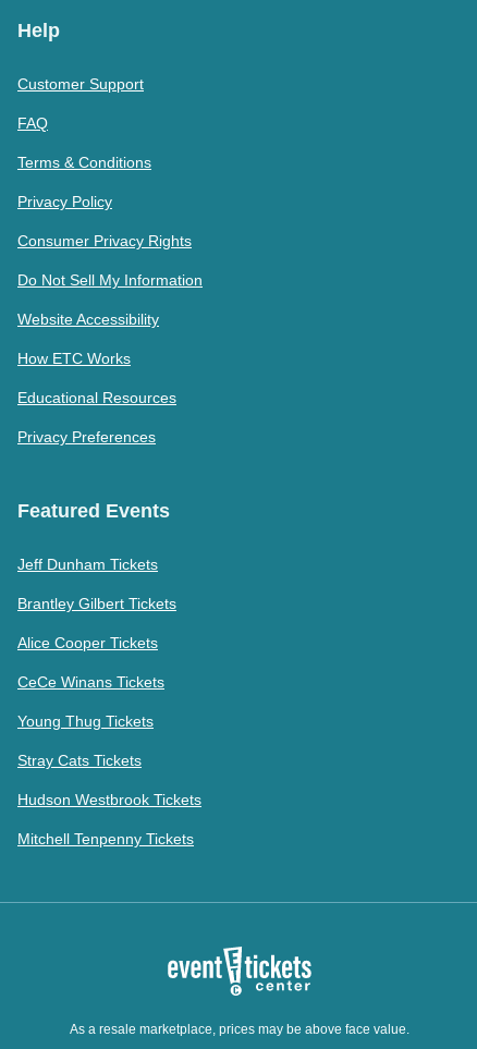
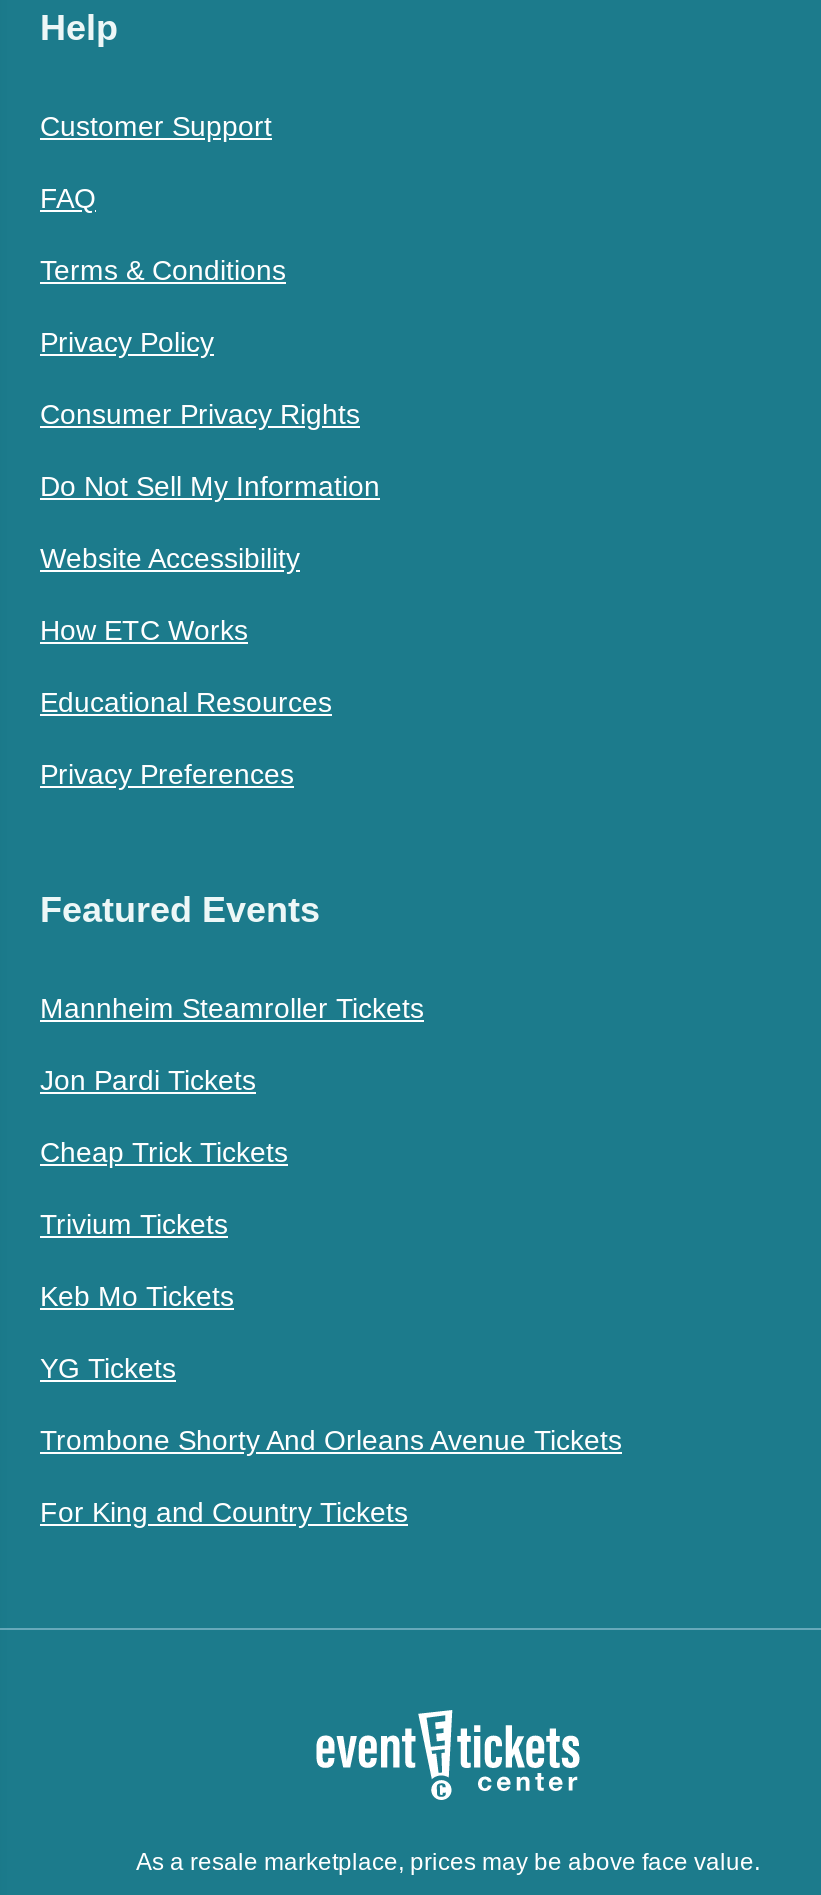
[17,556,158,573] Jeff Dunham Tickets -> [40,993,424,1025] Mannheim Steamroller Tickets
[17,595,176,613] Brantley Gilbert Tickets -> [40,1065,256,1097] Jon Pardi Tickets
[17,634,158,652] Alice Cooper Tickets -> [40,1137,288,1169] Cheap Trick Tickets
[17,674,164,691] CeCe Winans Tickets -> [40,1209,228,1241] Trivium Tickets
[17,713,154,730] Young Thug Tickets -> [40,1281,234,1313] Keb Mo Tickets
[17,752,142,769] Stray Cats Tickets -> [40,1353,176,1385] YG Tickets
[17,791,201,809] Hudson Westbrook Tickets -> [40,1425,622,1457] Trombone Shorty And Orleans Avenue Tickets
[17,830,194,848] Mitchell Tenpenny Tickets -> [40,1497,408,1529] For King and Country Tickets

